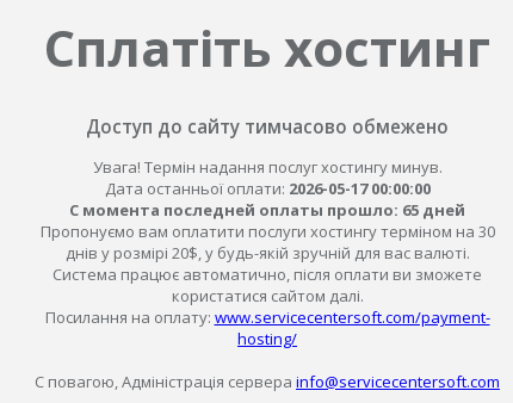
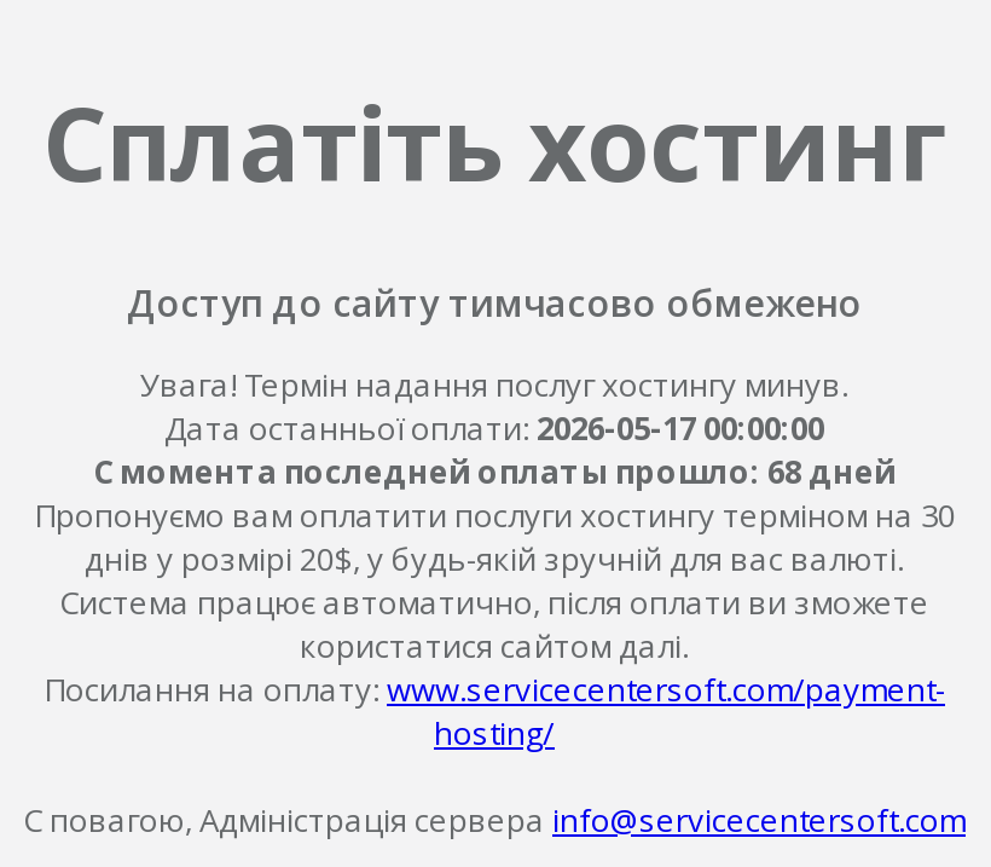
[69,200,465,221] С момента последней оплаты прошло: 65 дней -> [93,451,896,495] С момента последней оплаты прошло: 68 дней

